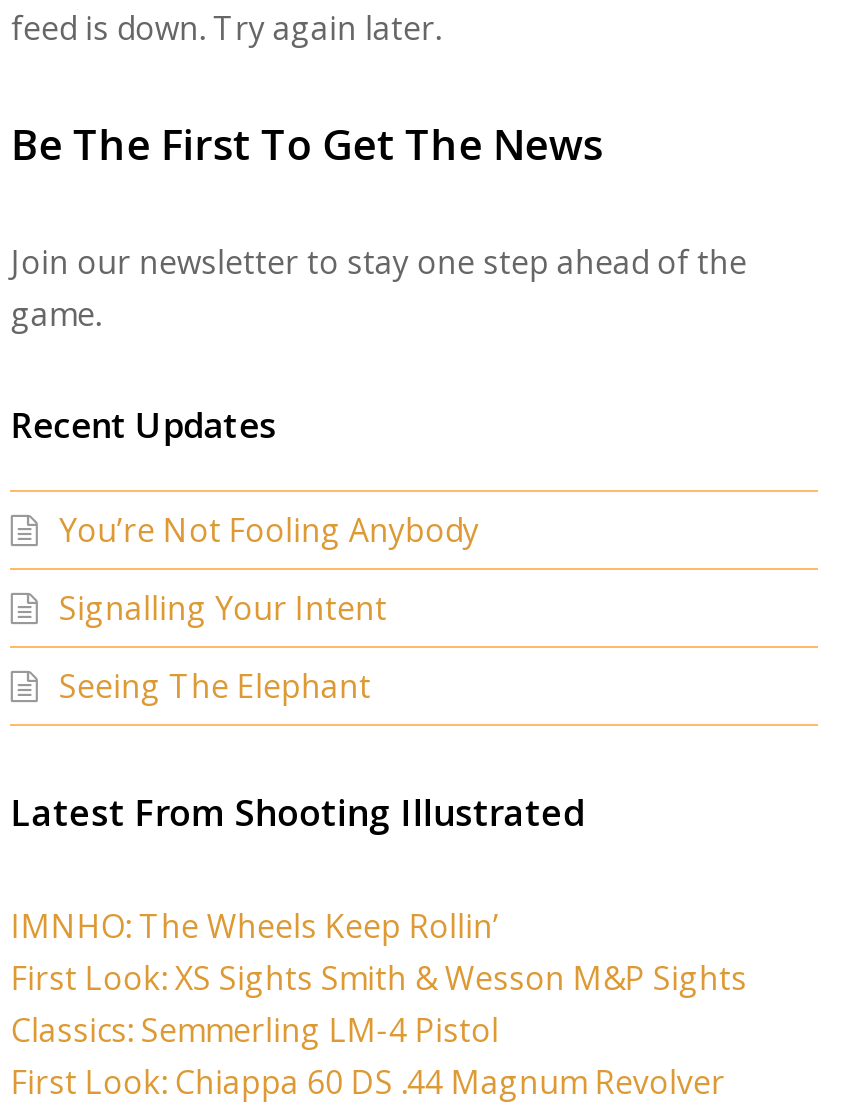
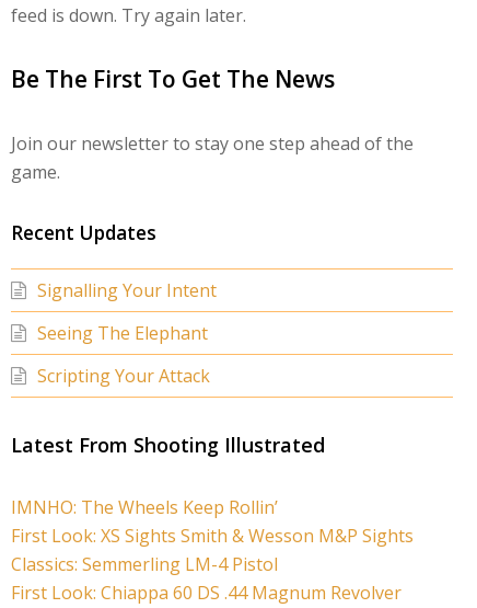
[59,508,479,552] You’re Not Fooling Anybody -> none
moved [59,586,387,708] -> [38,278,217,345]: Signalling Your Intent | Seeing The Elephant
none -> [38,364,210,388] Scripting Your Attack

